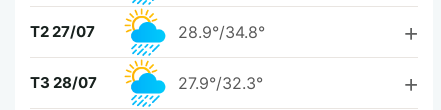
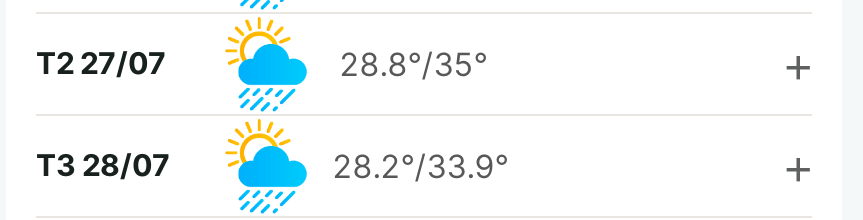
[178,22,265,42] 28.9°/34.8° -> [340,44,488,84] 28.8°/35°
[178,73,263,93] 27.9°/32.3° -> [332,146,508,186] 28.2°/33.9°

